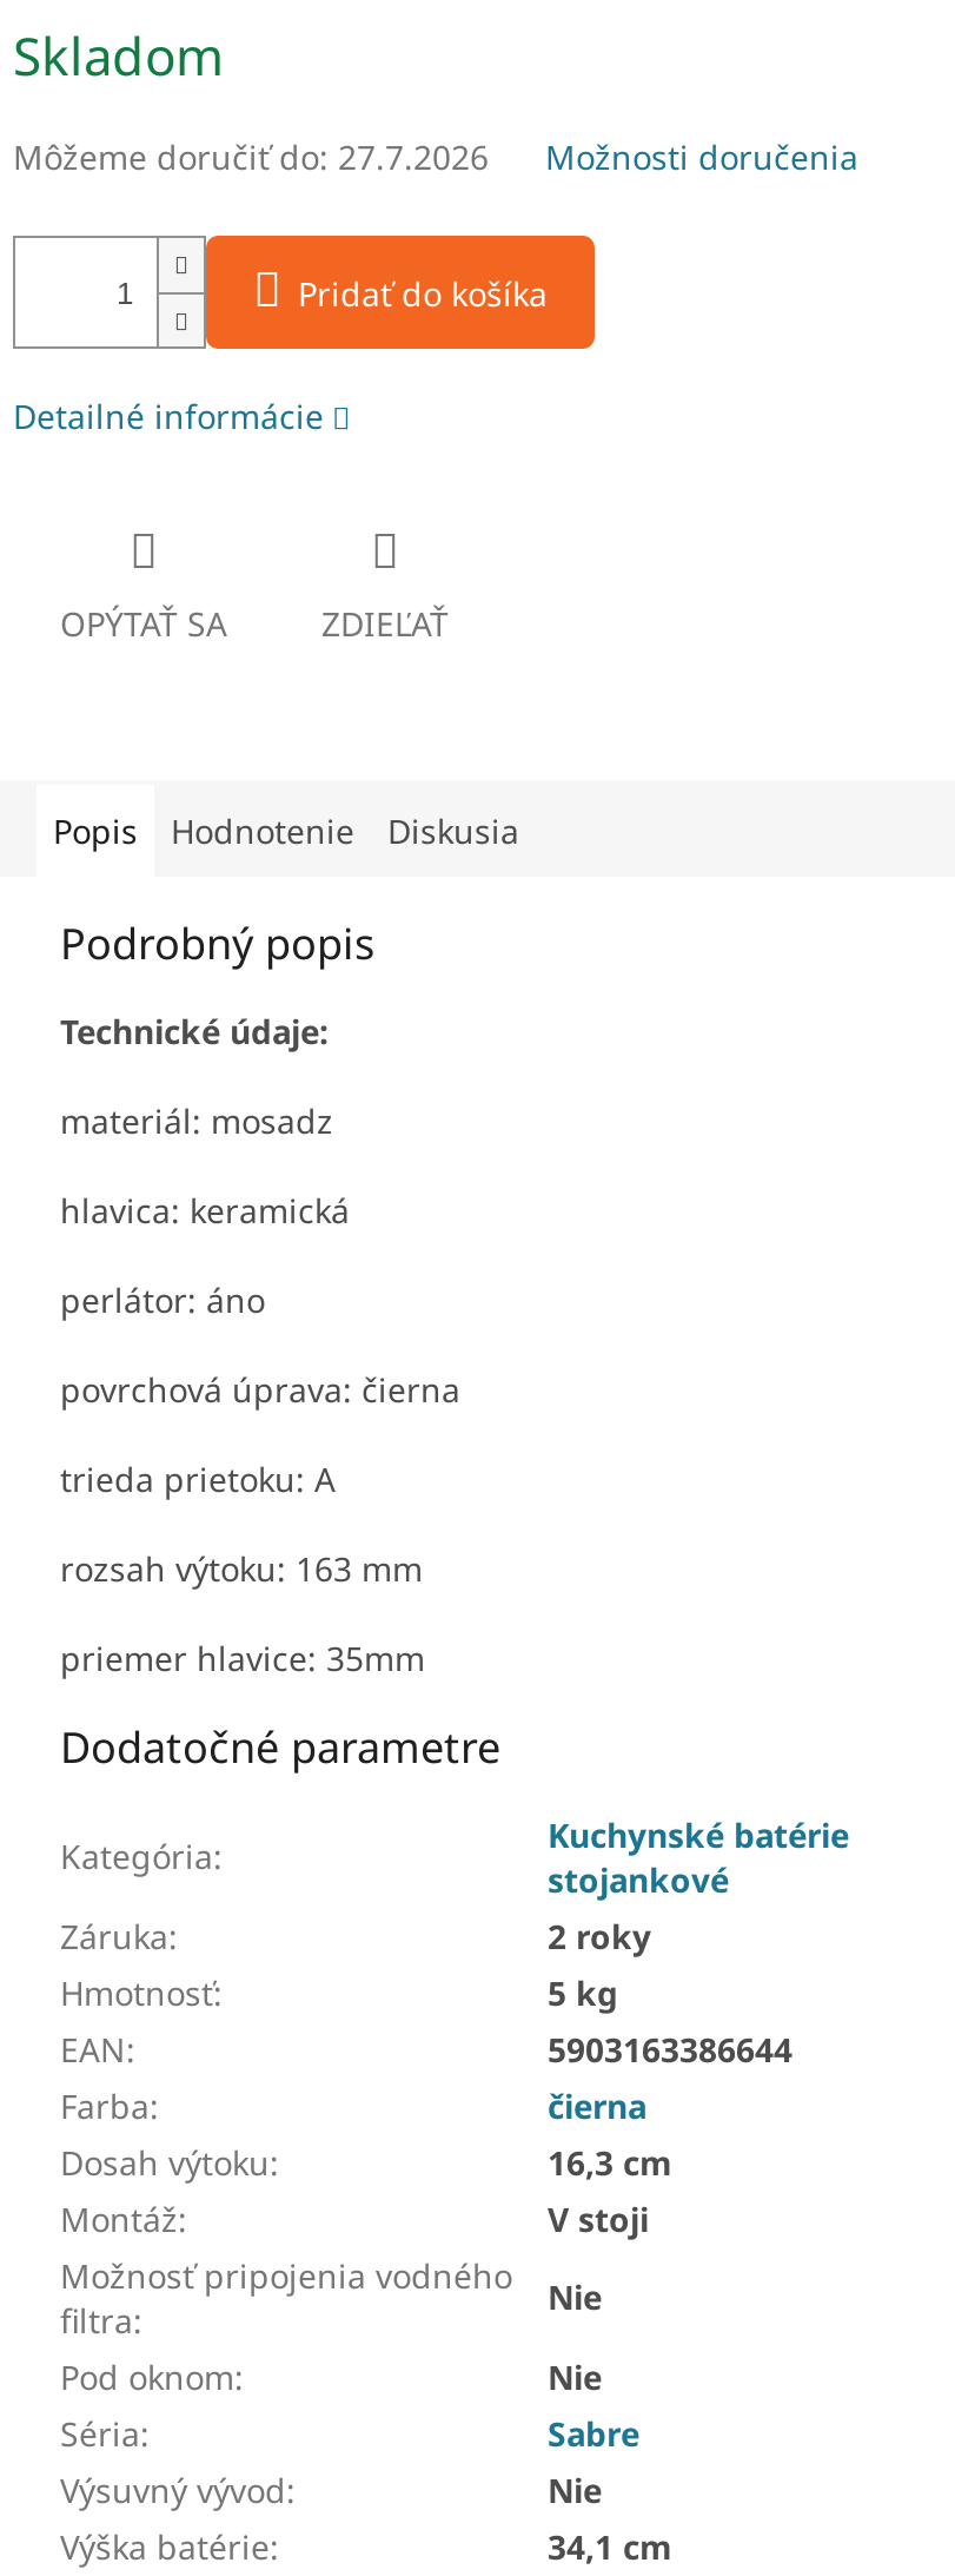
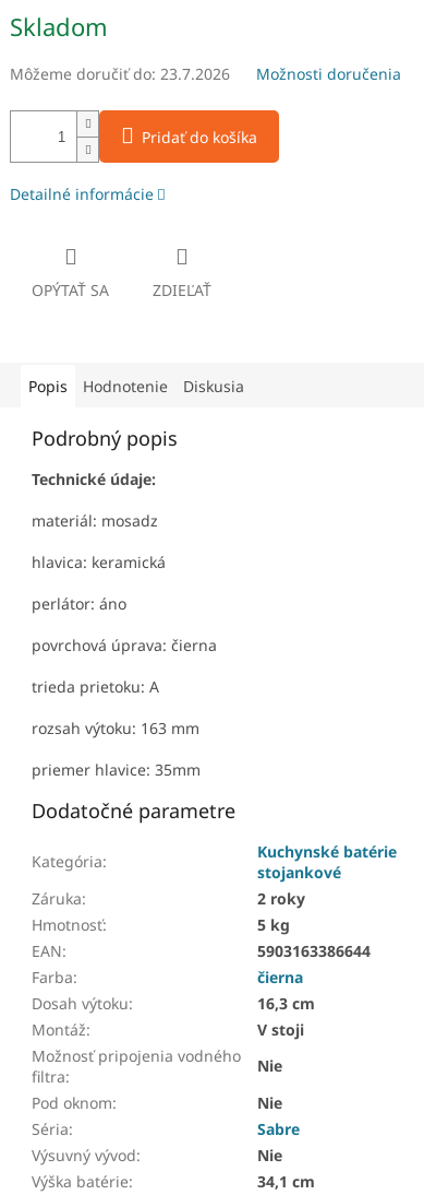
[13,135,489,180] Môžeme doručiť do: 27.7.2026 -> [10,64,230,85] Môžeme doručiť do: 23.7.2026

